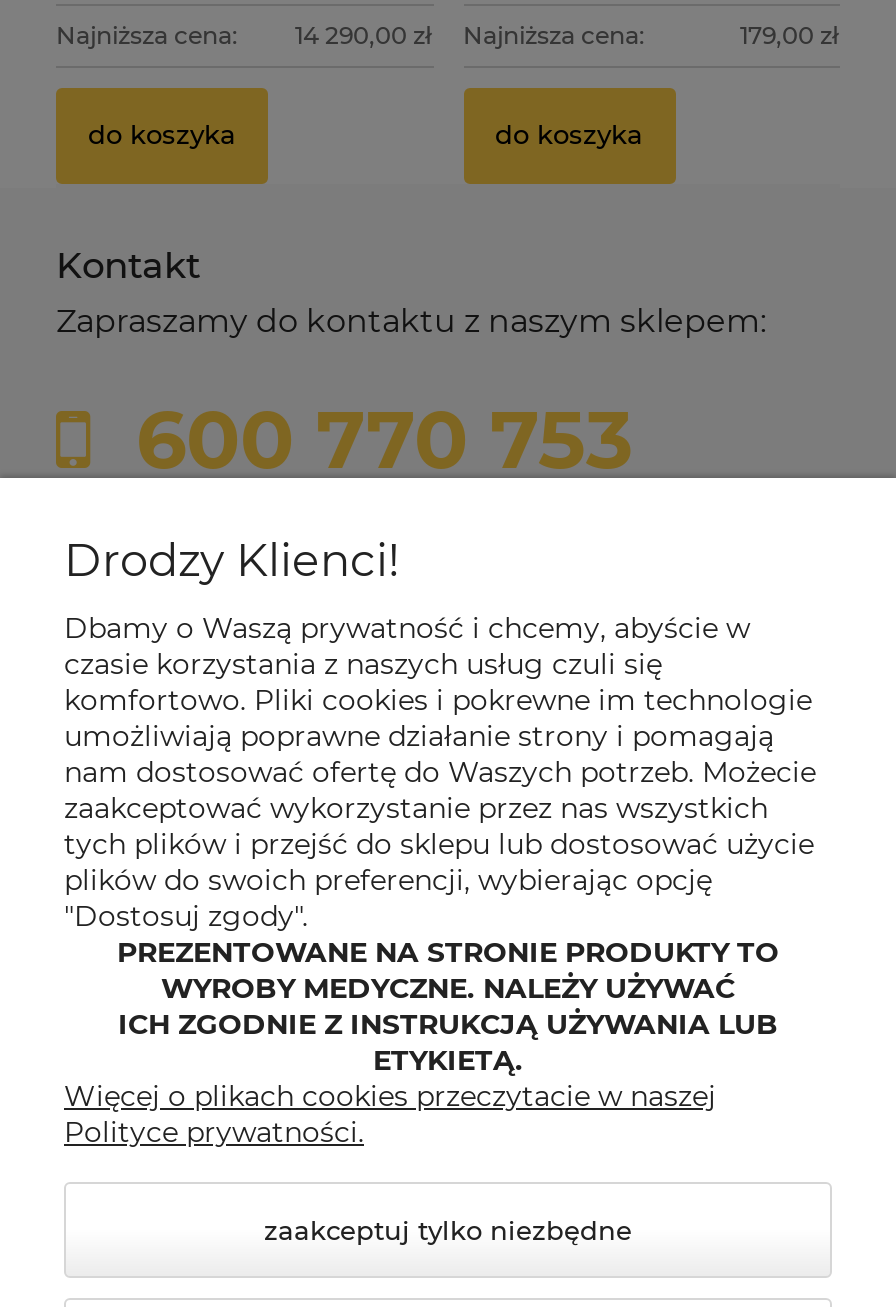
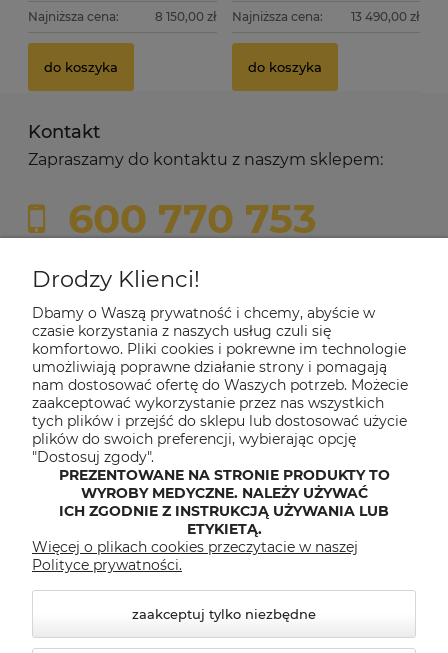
[295,19,433,49] 14 290,00 zł -> [154,9,216,24] 8 150,00 zł
[740,19,840,49] 179,00 zł -> [351,9,420,24] 13 490,00 zł

